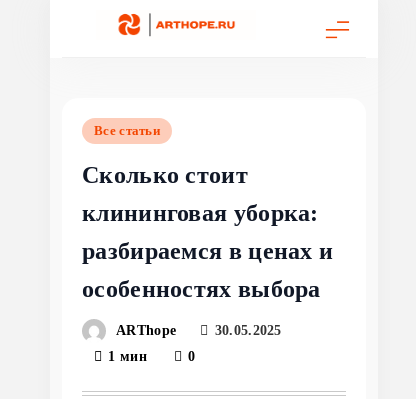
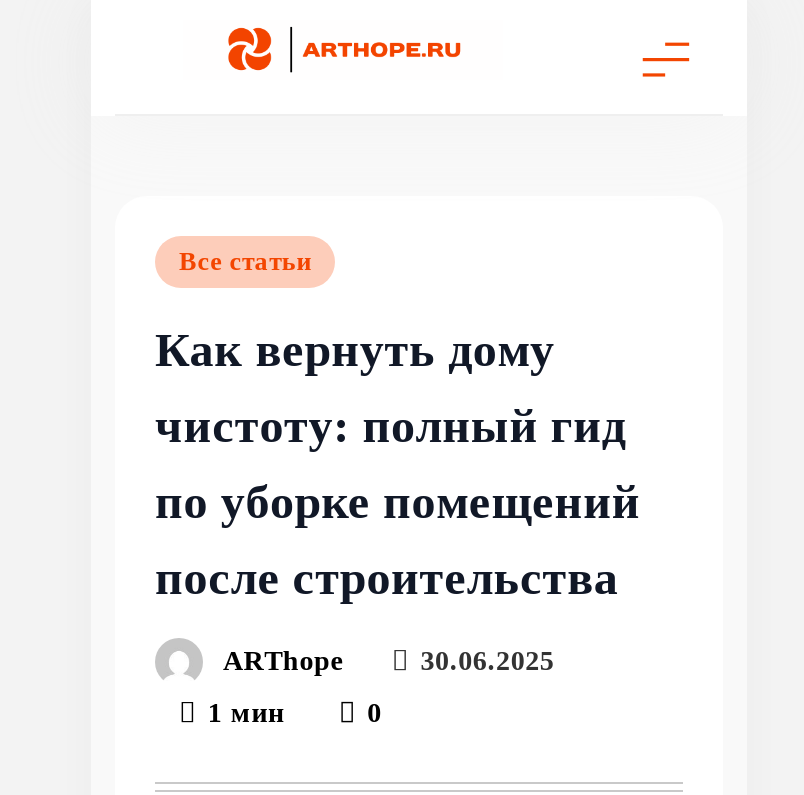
[82,162,248,188] Сколько стоит -> [155,325,555,377] Как вернуть дому
[82,200,319,226] клининговая уборка: -> [155,401,626,453] чистоту: полный гид
[82,238,333,264] разбираемся в ценах и -> [155,477,640,529] по уборке помещений
[82,276,321,302] особенностях выбора -> [155,553,618,605] после строительства
[215,323,282,338] 30.05.2025 -> [420,647,554,677] 30.06.2025

